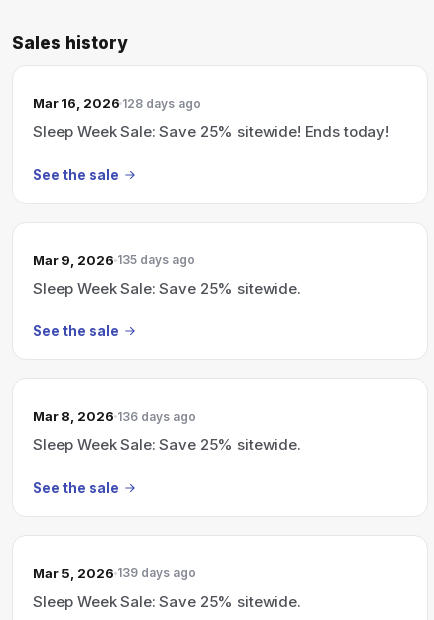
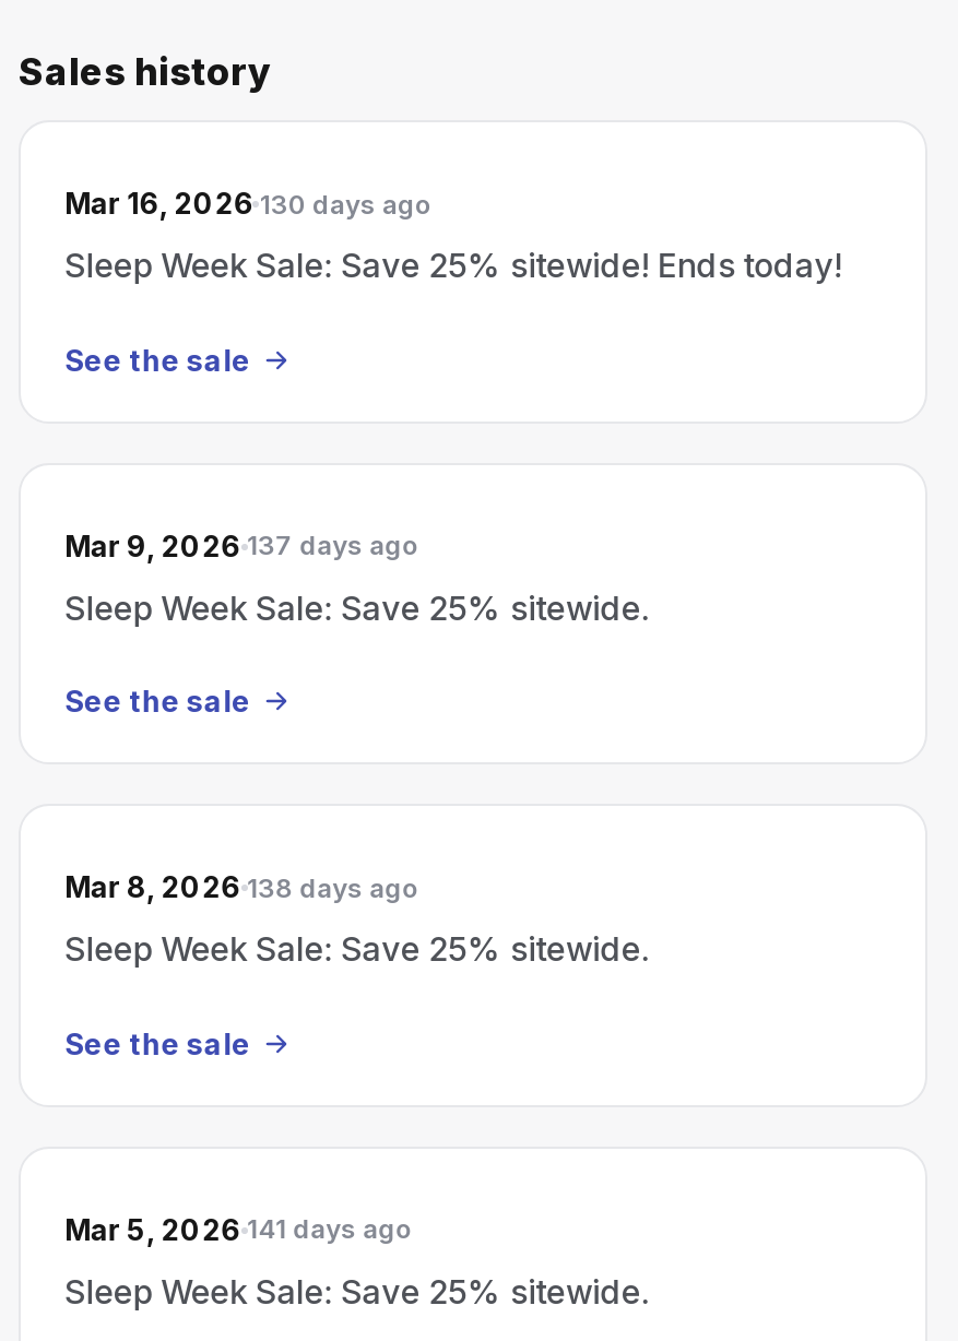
[33,95,201,111] Mar 16, 2026 128 days ago -> [64,186,433,221] Mar 16, 2026 130 days ago
[33,251,195,267] Mar 9, 2026 135 days ago -> [64,527,420,562] Mar 9, 2026 137 days ago
[33,408,196,424] Mar 8, 2026 136 days ago -> [64,869,420,904] Mar 8, 2026 138 days ago
[33,564,196,580] Mar 5, 2026 139 days ago -> [64,1211,413,1246] Mar 5, 2026 141 days ago

